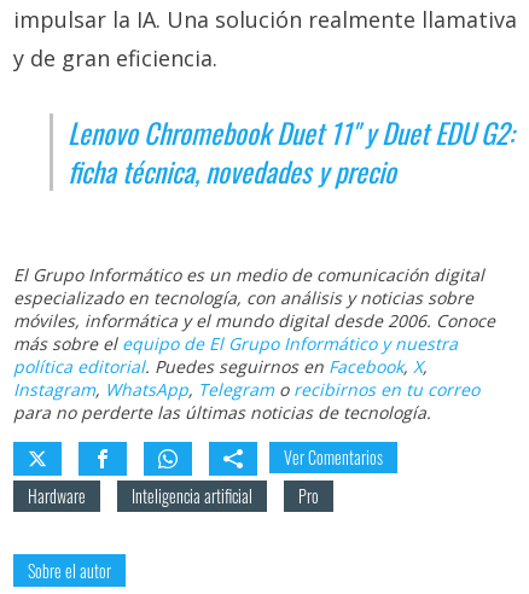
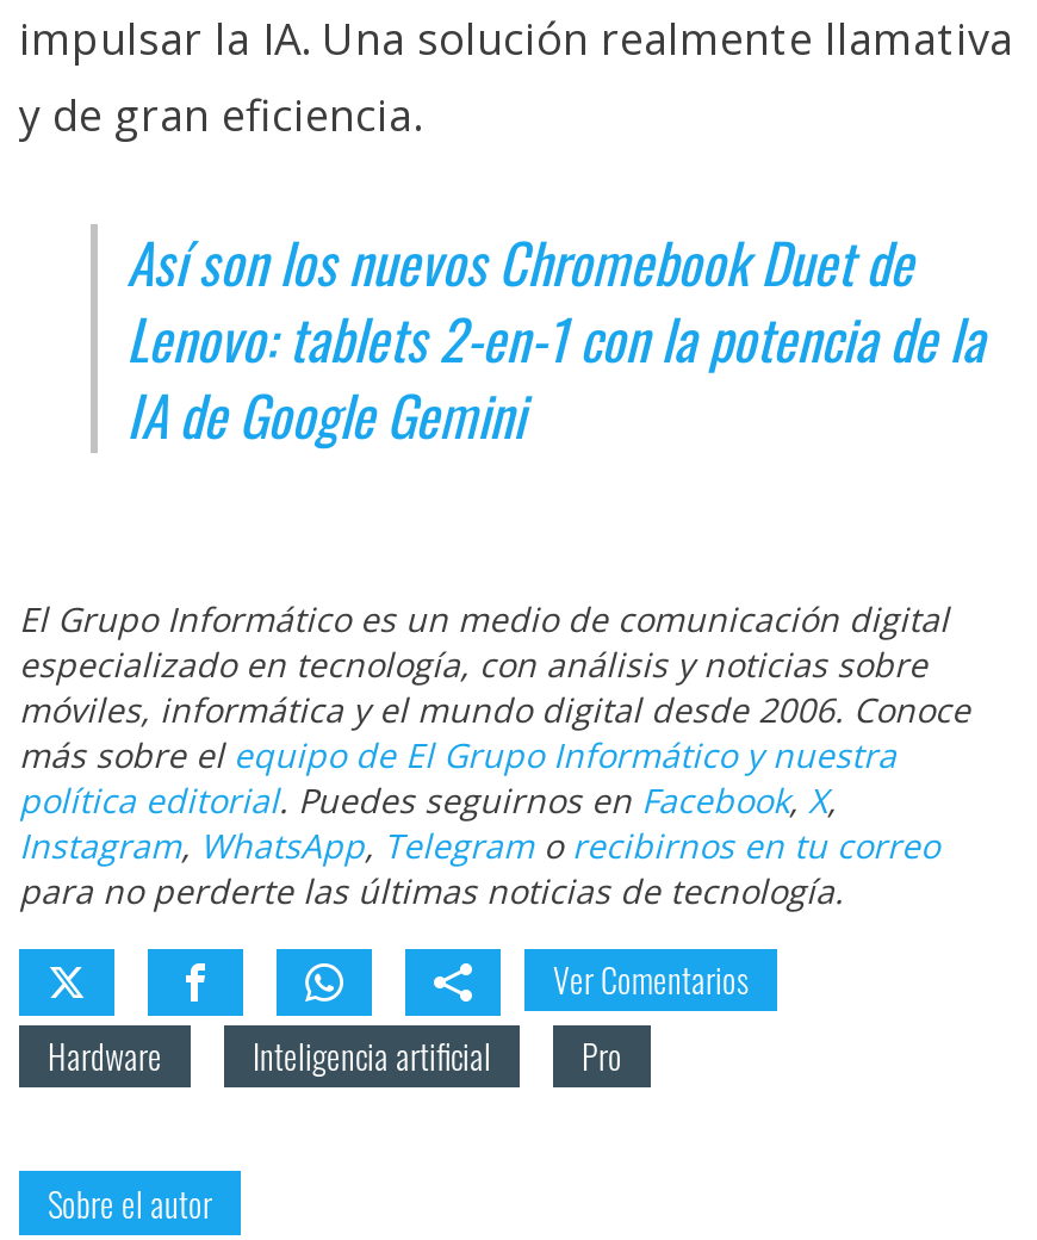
[68,113,515,192] Lenovo Chromebook Duet 11" y Duet EDU G2: | ficha técnica, novedades y precio -> [126,222,985,456] Así son los nuevos Chromebook Duet de | Lenovo: tablets 2-en-1 con la potencia de la | IA de Google Gemini

